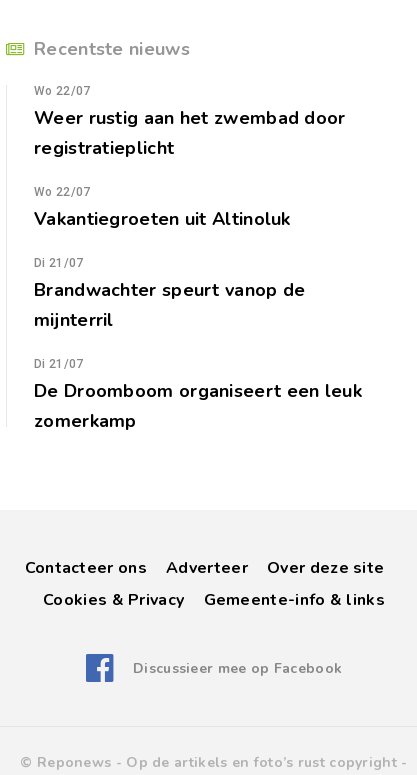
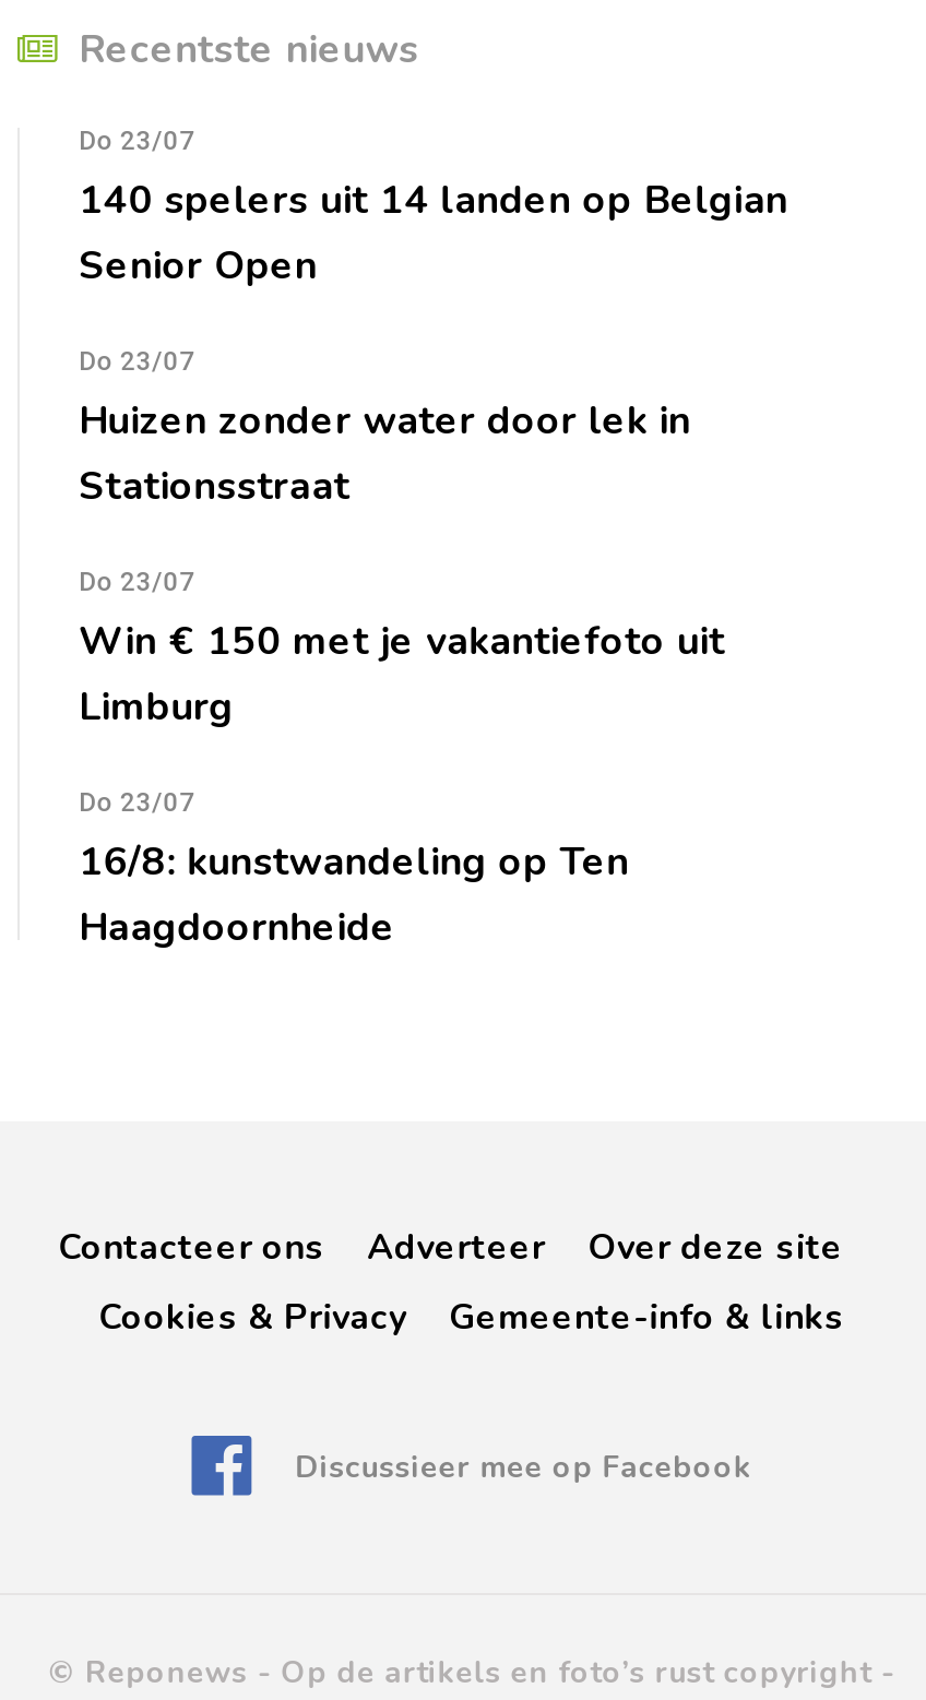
[34,84,346,160] Wo 22/07 | Weer rustig aan het zwembad door | registratieplicht -> [79,126,788,292] Do 23/07 | 140 spelers uit 14 landen op Belgian | Senior Open
[34,185,291,231] Wo 22/07 | Vakantiegroeten uit Altinoluk -> [79,346,691,512] Do 23/07 | Huizen zonder water door lek in | Stationsstraat
[34,256,305,332] Di 21/07 | Brandwachter speurt vanop de | mijnterril -> [79,567,725,733] Do 23/07 | Win € 150 met je vakantiefoto uit | Limburg
[34,357,362,433] Di 21/07 | De Droomboom organiseert een leuk | zomerkamp -> [79,787,629,953] Do 23/07 | 16/8: kunstwandeling op Ten | Haagdoornheide

